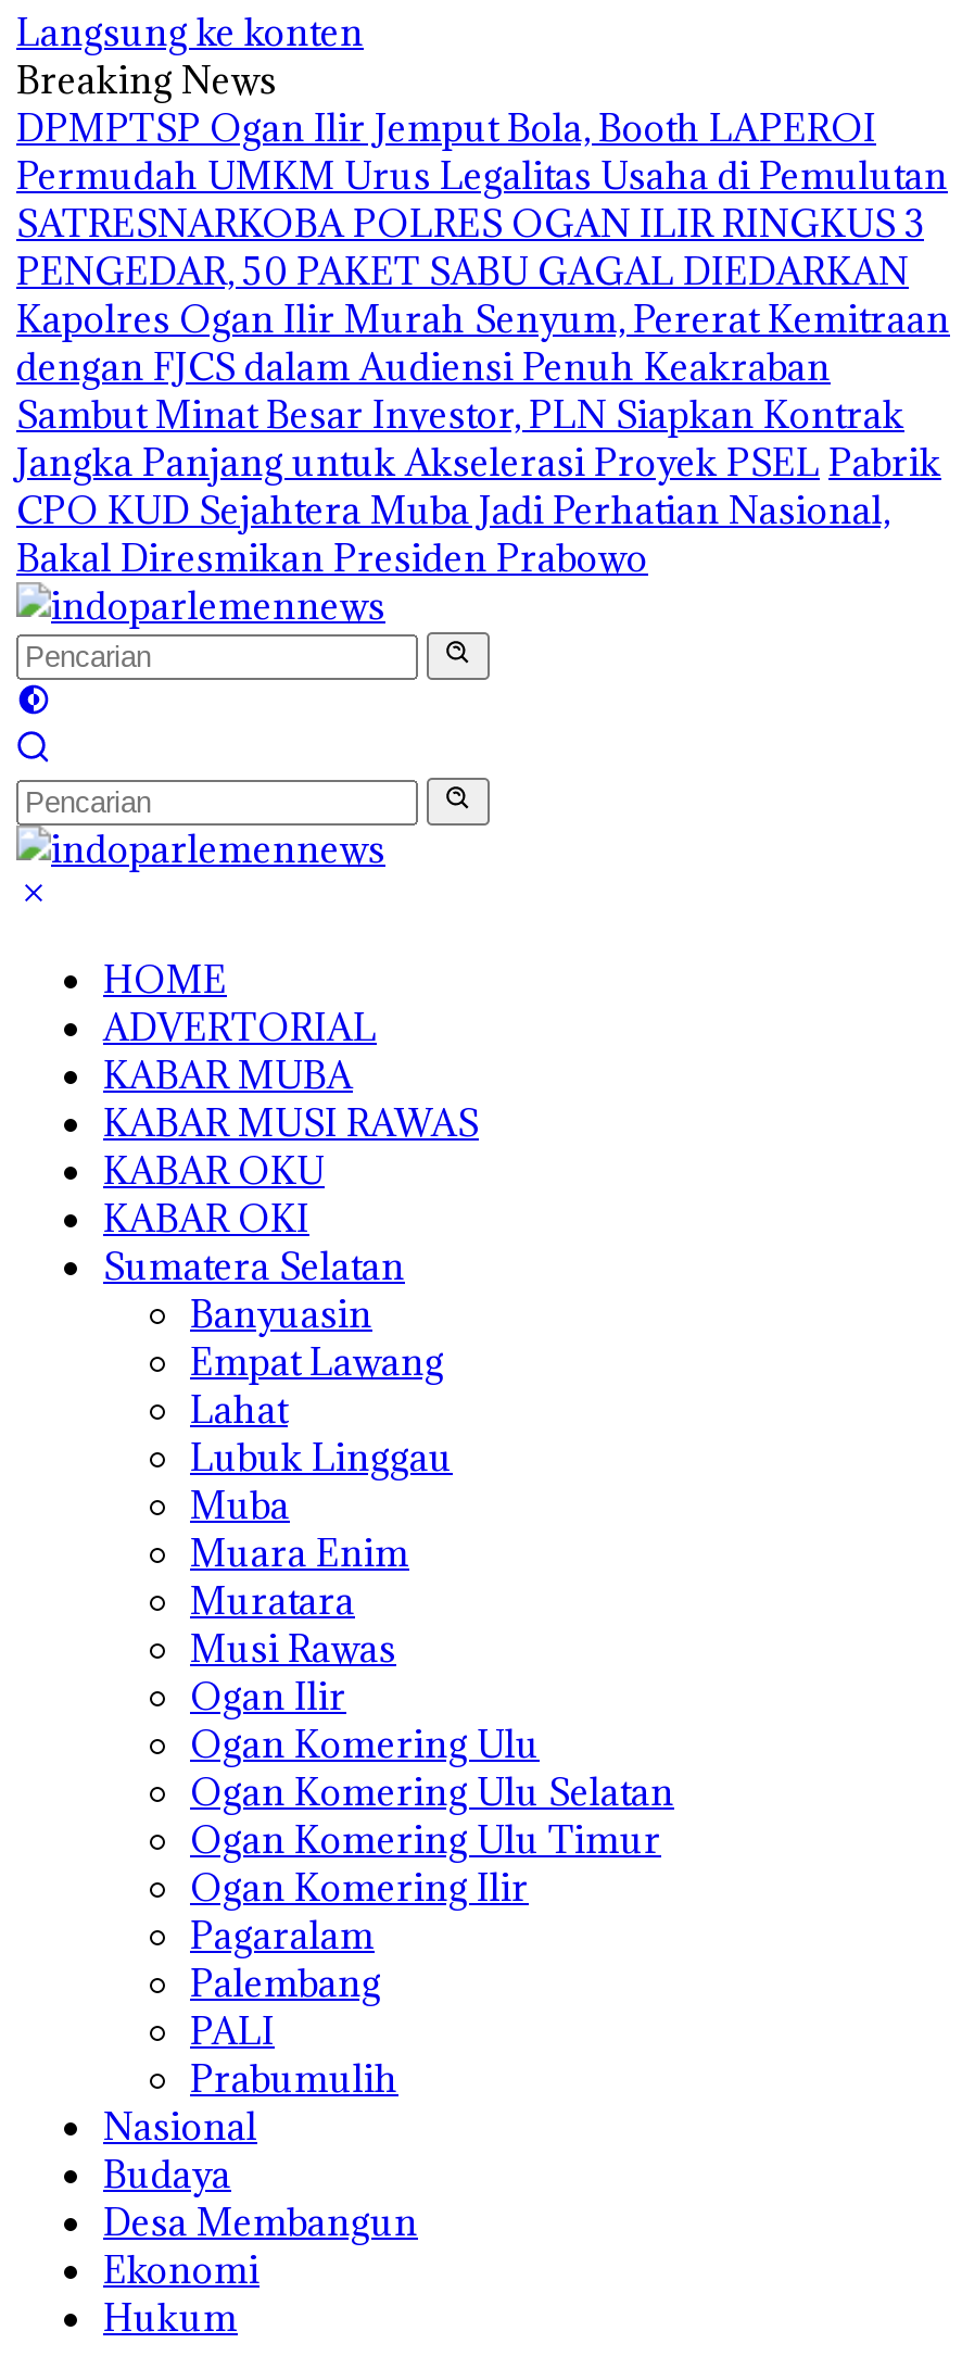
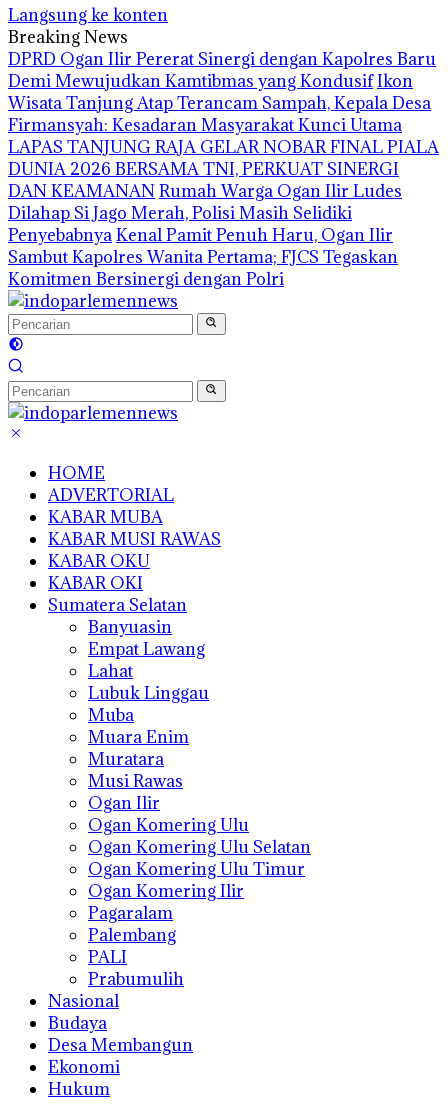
[16,104,950,582] DPMPTSP Ogan Ilir Jemput Bola, Booth LAPEROI | Permudah UMKM Urus Legalitas Usaha di Pemulutan | SATRESNARKOBA POLRES OGAN ILIR RINGKUS 3 | PENGEDAR, 50 PAKET SABU GAGAL DIEDARKAN | Kapolres Ogan Ilir Murah Senyum, Pererat Kemitraan | dengan FJCS dalam Audiensi Penuh Keakraban | Sambut Minat Besar Investor, PLN Siapkan Kontrak | Jangka Panjang untuk Akselerasi Proyek PSEL Pabrik | CPO KUD Sejahtera Muba Jadi Perhatian Nasional, | Bakal Diresmikan Presiden Prabowo -> [8,48,439,290] DPRD Ogan Ilir Pererat Sinergi dengan Kapolres Baru | Demi Mewujudkan Kamtibmas yang Kondusif Ikon | Wisata Tanjung Atap Terancam Sampah, Kepala Desa | Firmansyah: Kesadaran Masyarakat Kunci Utama | LAPAS TANJUNG RAJA GELAR NOBAR FINAL PIALA | DUNIA 2026 BERSAMA TNI, PERKUAT SINERGI | DAN KEAMANAN Rumah Warga Ogan Ilir Ludes | Dilahap Si Jago Merah, Polisi Masih Selidiki | Penyebabnya Kenal Pamit Penuh Haru, Ogan Ilir | Sambut Kapolres Wanita Pertama; FJCS Tegaskan | Komitmen Bersinergi dengan Polri

